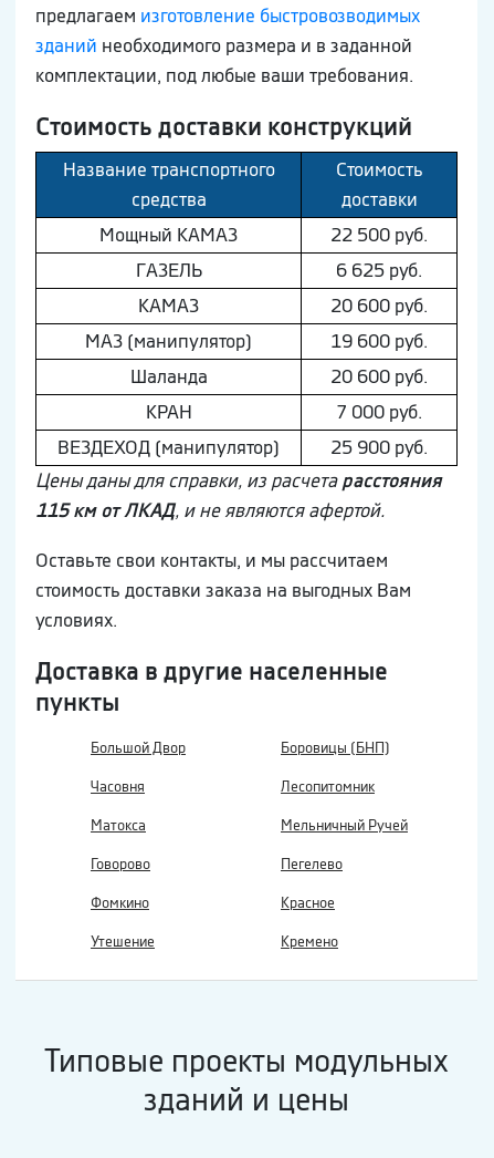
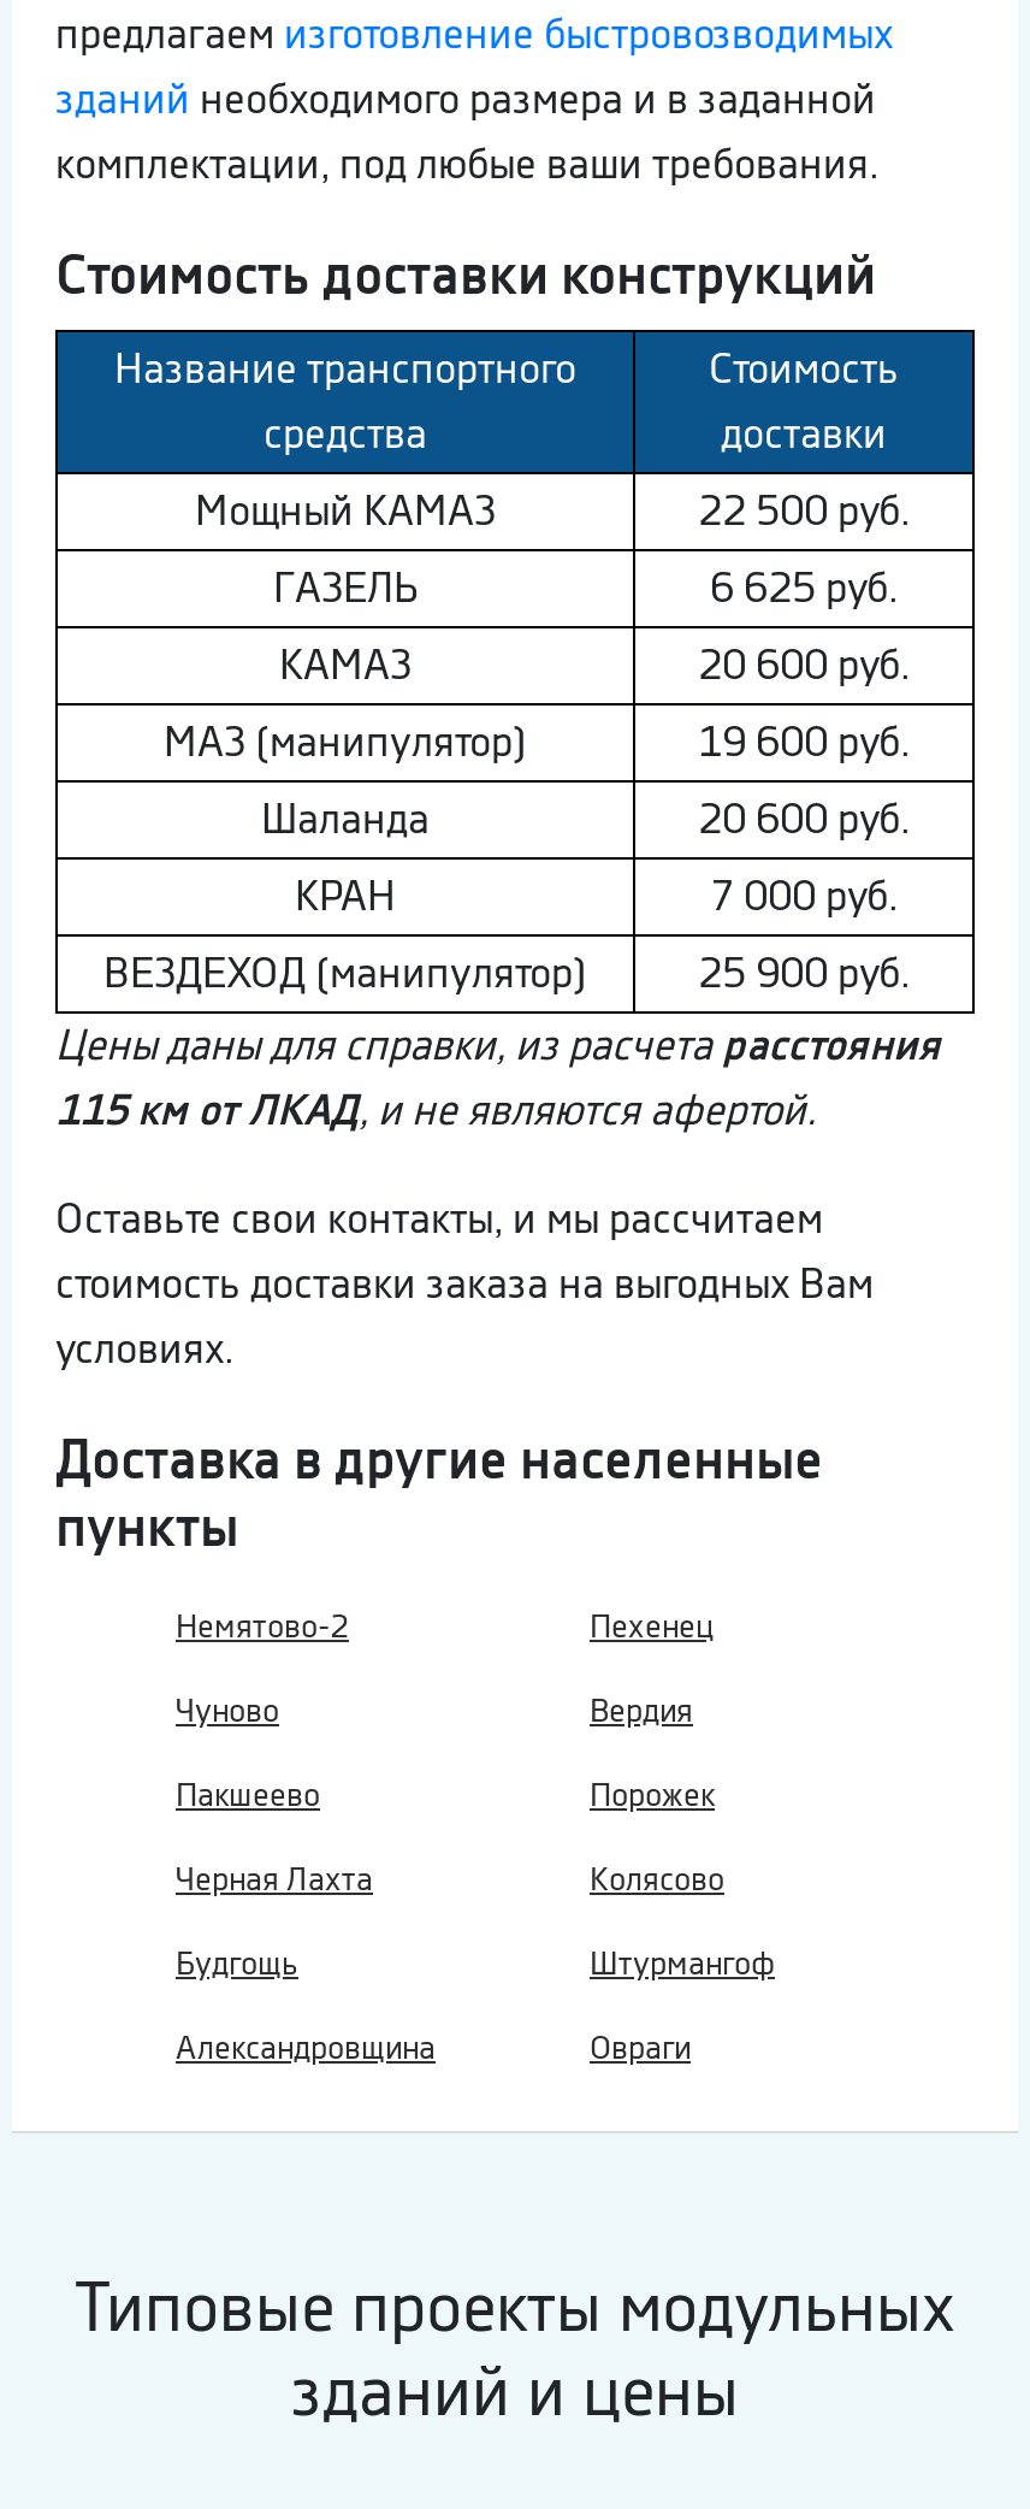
[91,739,390,757] Большой Двор | Боровицы (БНП) -> [176,1607,715,1647] Немятово-2 | Пехенец
[91,777,375,796] Часовня | Лесопитомник -> [176,1691,693,1732] Чуново | Вердия
[91,816,408,835] Матокса | Мельничный Ручей -> [176,1775,715,1816] Пакшеево | Порожек
[91,855,343,874] Говорово | Пегелево -> [176,1859,724,1900] Черная Лахта | Колясово
[91,894,335,912] Фомкино | Красное -> [176,1944,775,1985] Будгощь | Штурмангоф
[91,932,338,951] Утешение | Кремено -> [176,2028,691,2069] Александровщина | Овраги

